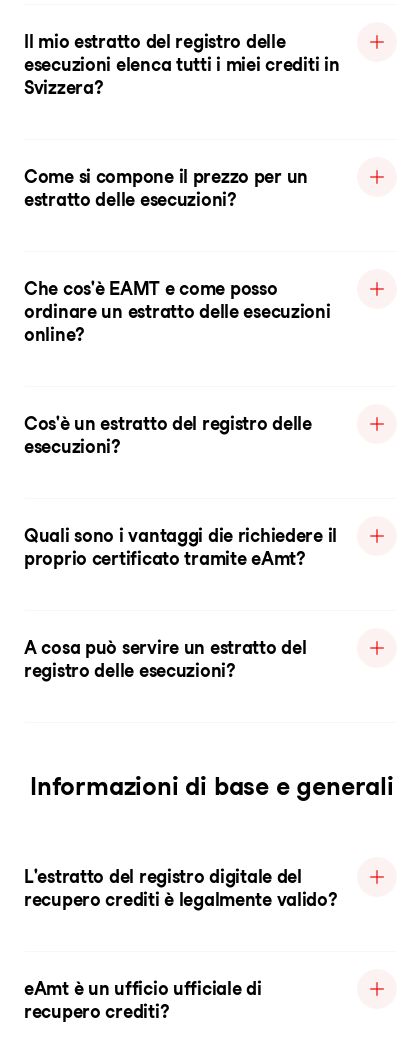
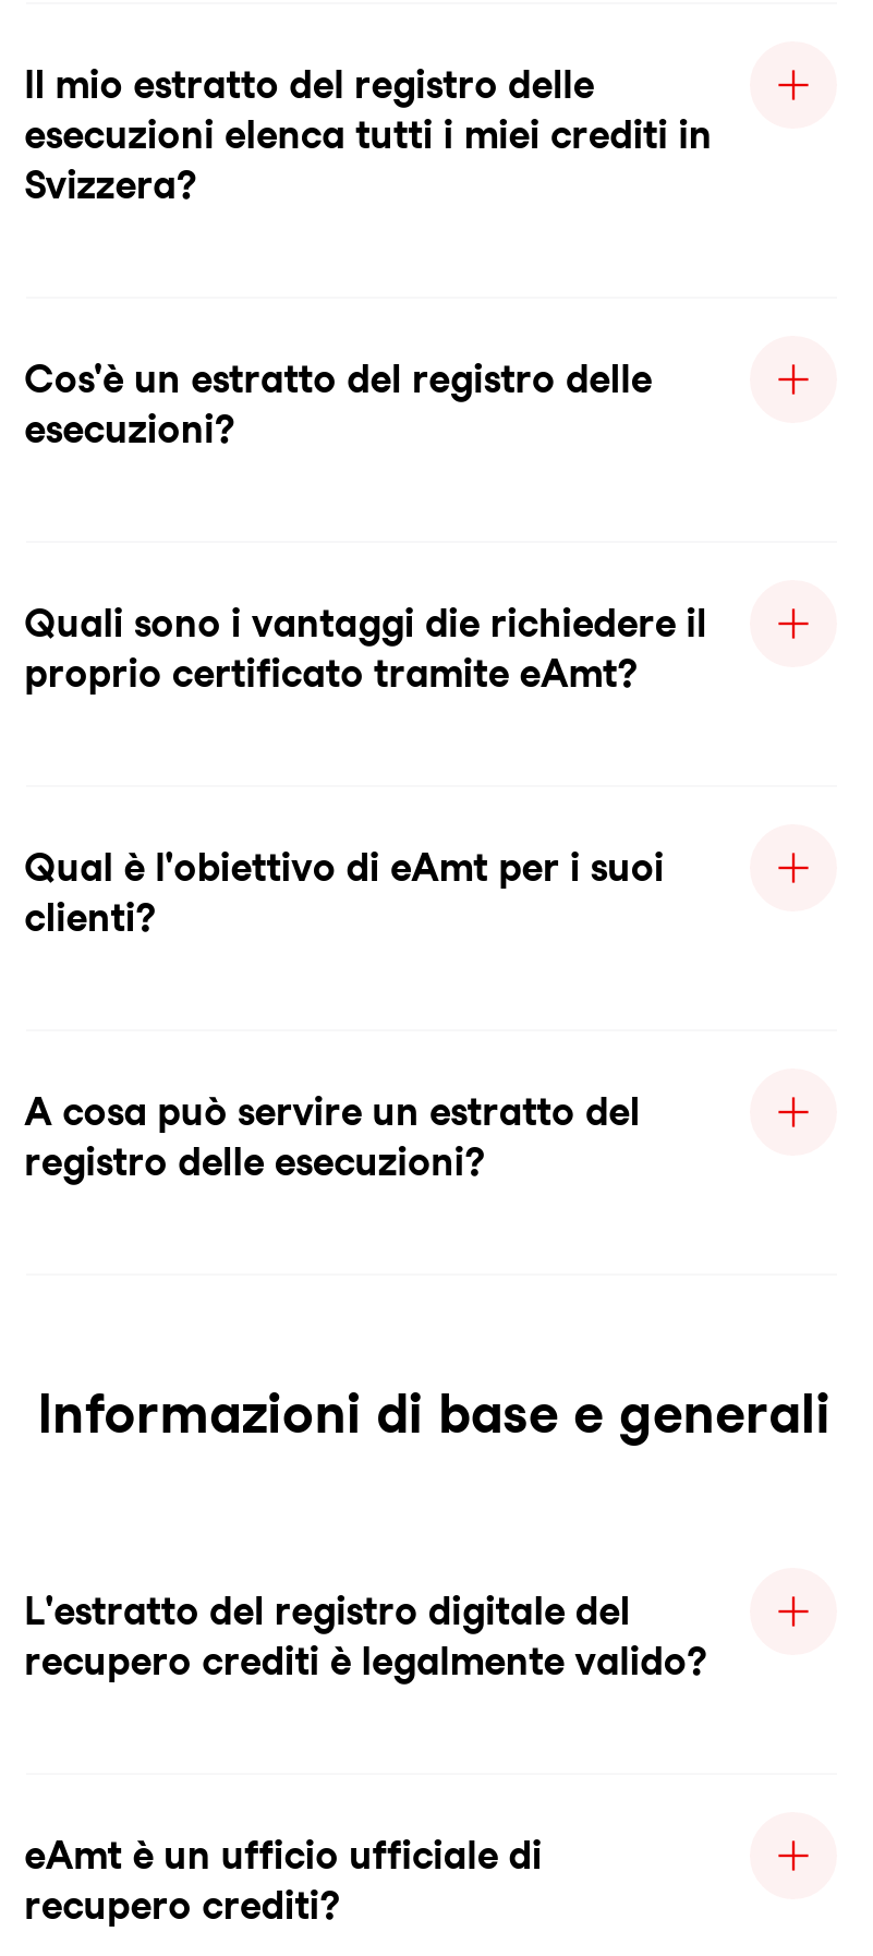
[24,166,308,210] Come si compone il prezzo per un | estratto delle esecuzioni? -> none
[24,278,331,345] Che cos'è EAMT e come posso | ordinare un estratto delle esecuzioni | online? -> none
moved [24,413,337,569] -> [24,355,706,696]: Cos'è un estratto del registro delle | esecuzioni? | Quali sono i vantaggi die richiedere il | proprio certificato tramite eAmt?
none -> [24,844,664,940] Qual è l'obiettivo di eAmt per i suoi | clienti?

